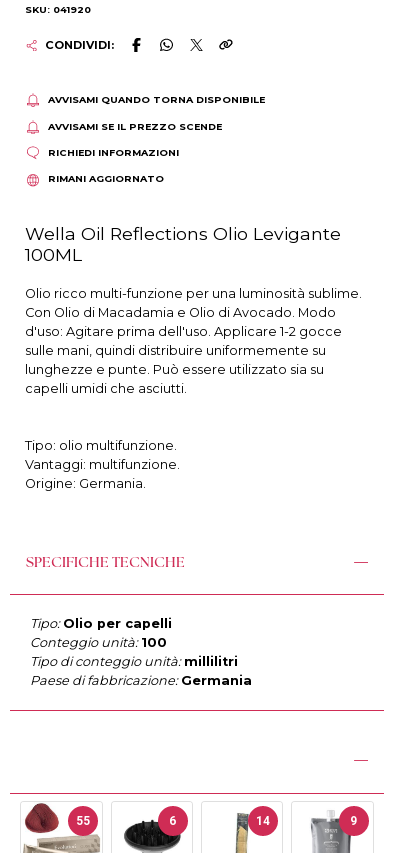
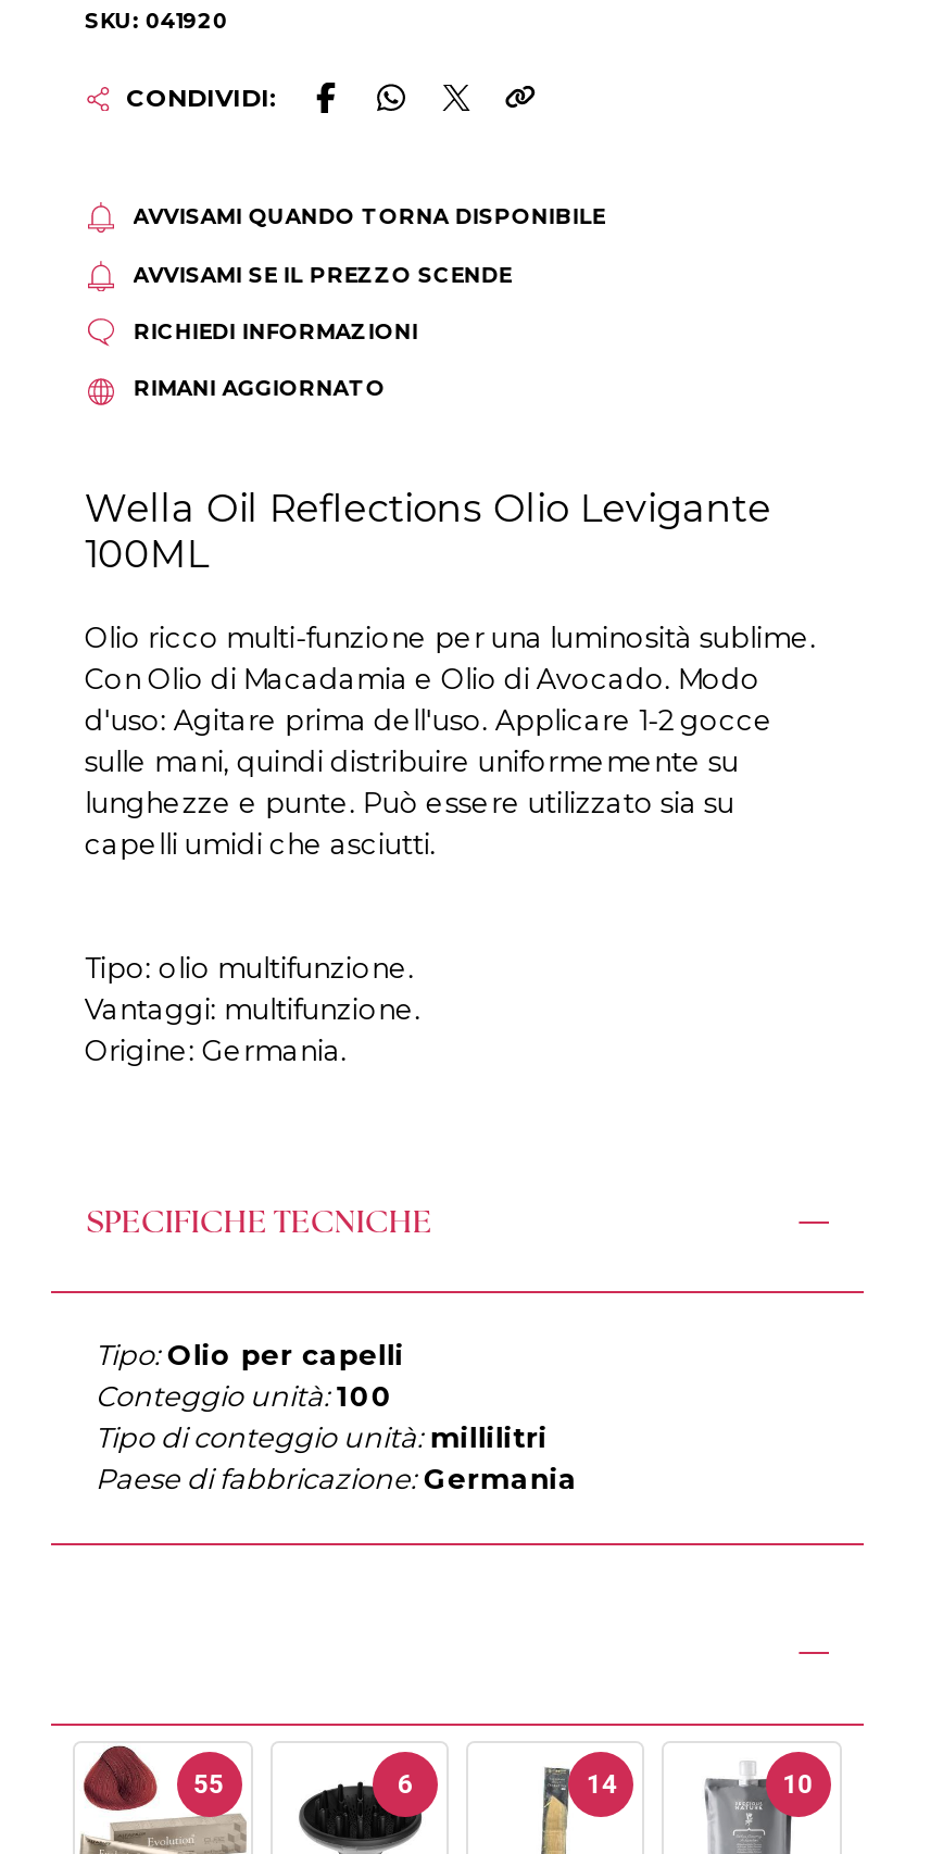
[350,814,357,828] 9 -> [782,1768,813,1799] 10

